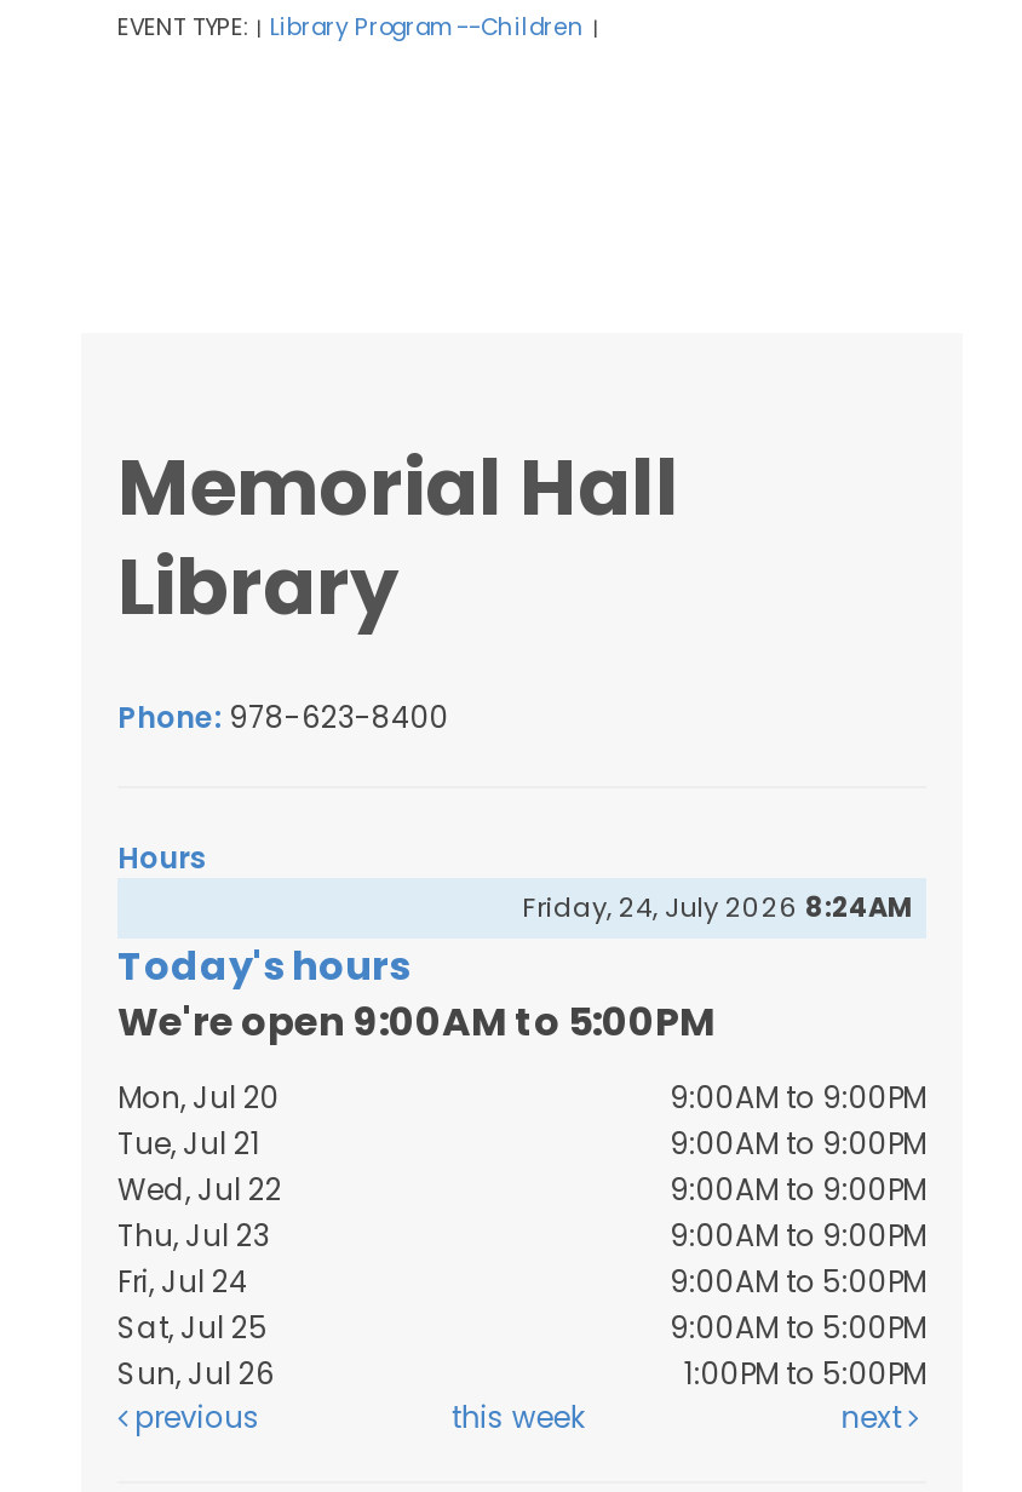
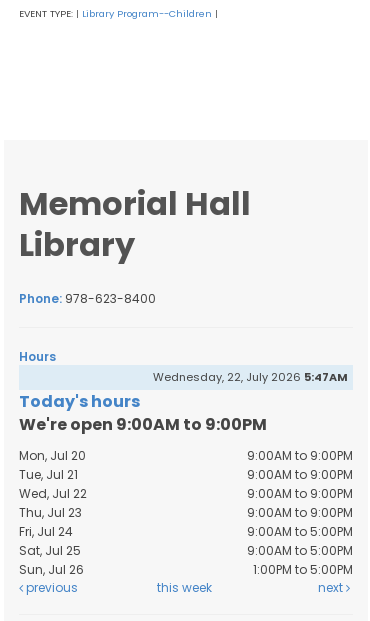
[522,888,914,927] Friday, 24, July 2026 8:24AM -> [153,369,348,385] Wednesday, 22, July 2026 5:47AM
[117,995,716,1050] We're open 9:00AM to 5:00PM -> [19,413,267,436] We're open 9:00AM to 9:00PM

